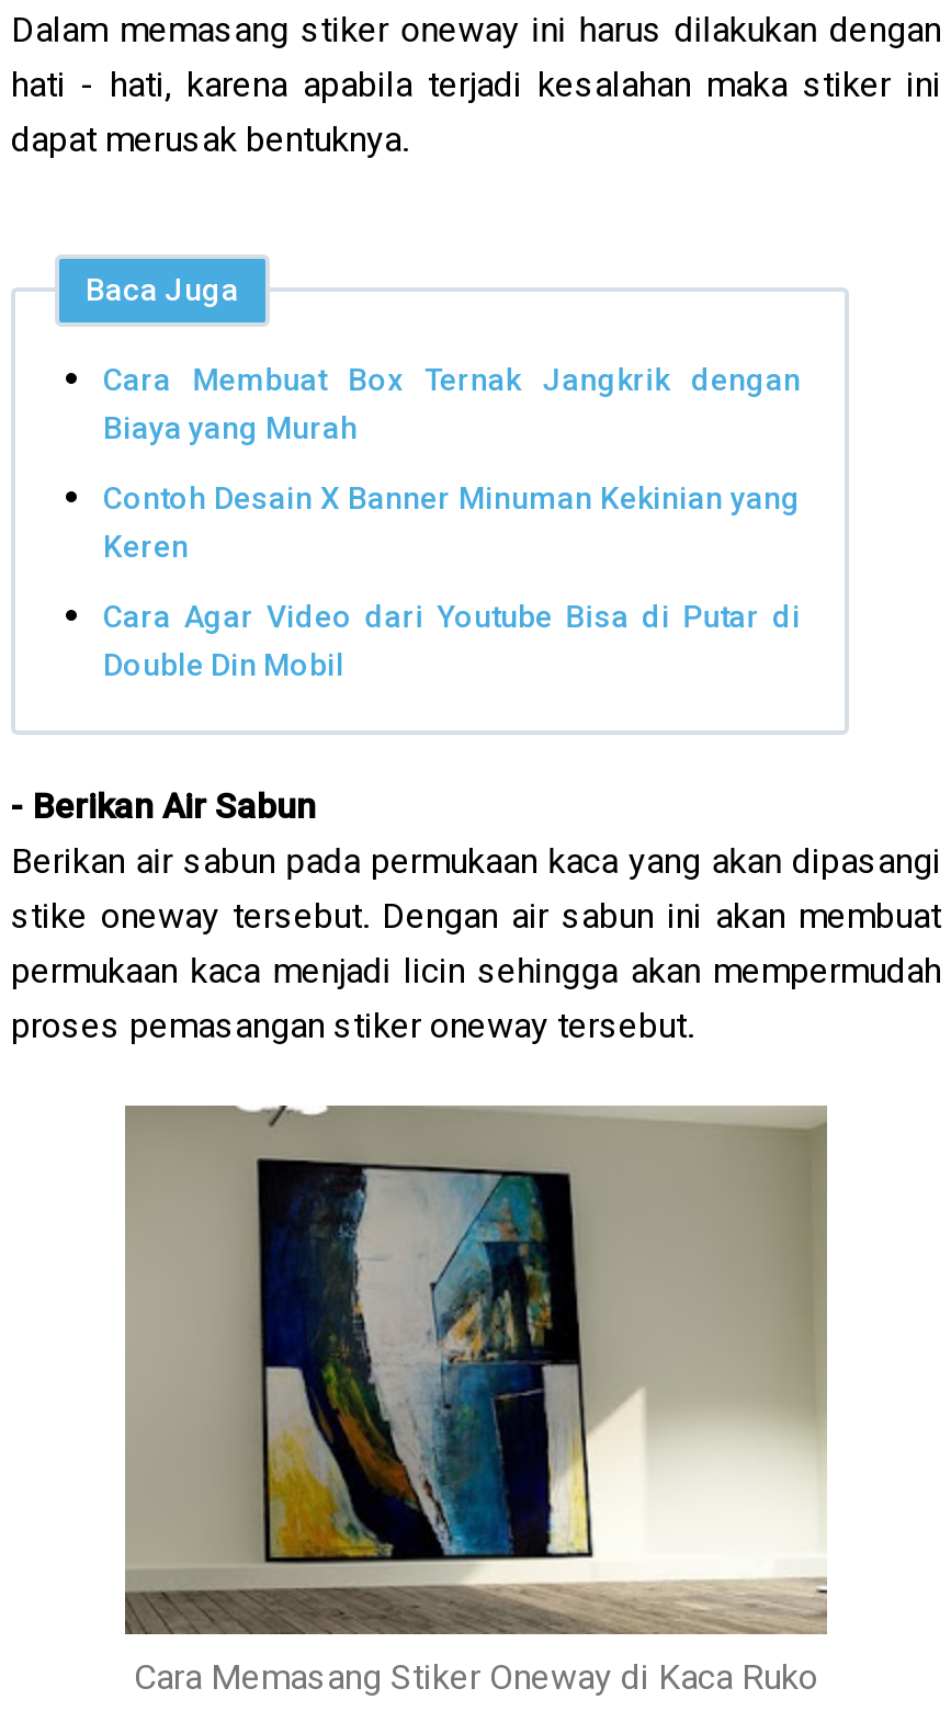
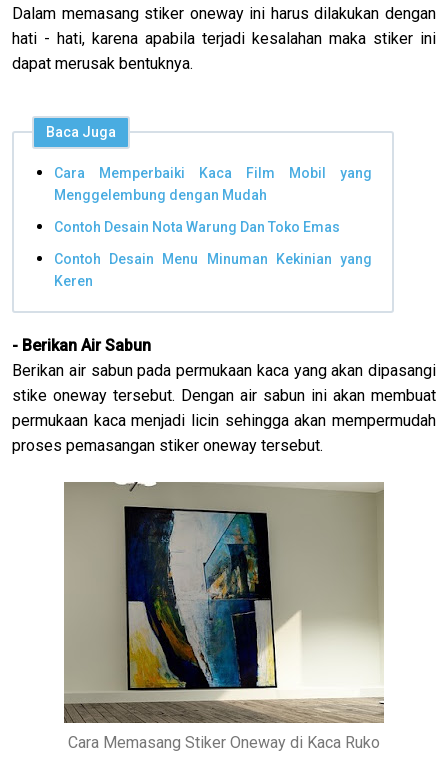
[103,363,801,515] Cara Membuat Box Ternak Jangkrik dengan | Biaya yang Murah | Contoh Desain X Banner Minuman Kekinian yang -> [54,165,372,267] Cara Memperbaiki Kaca Film Mobil yang | Menggelembung dengan Mudah | Contoh Desain Nota Warung Dan Toko Emas | Contoh Desain Menu Minuman Kekinian yang
moved [103,529,189,564] -> [54,273,93,289]: Keren
[103,598,801,681] Cara Agar Video dari Youtube Bisa di Putar di | Double Din Mobil -> none

